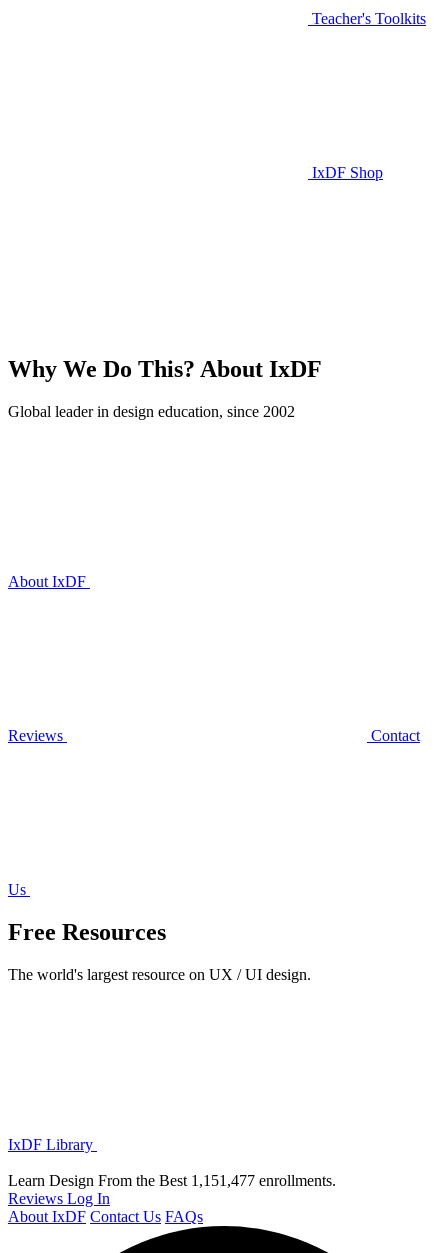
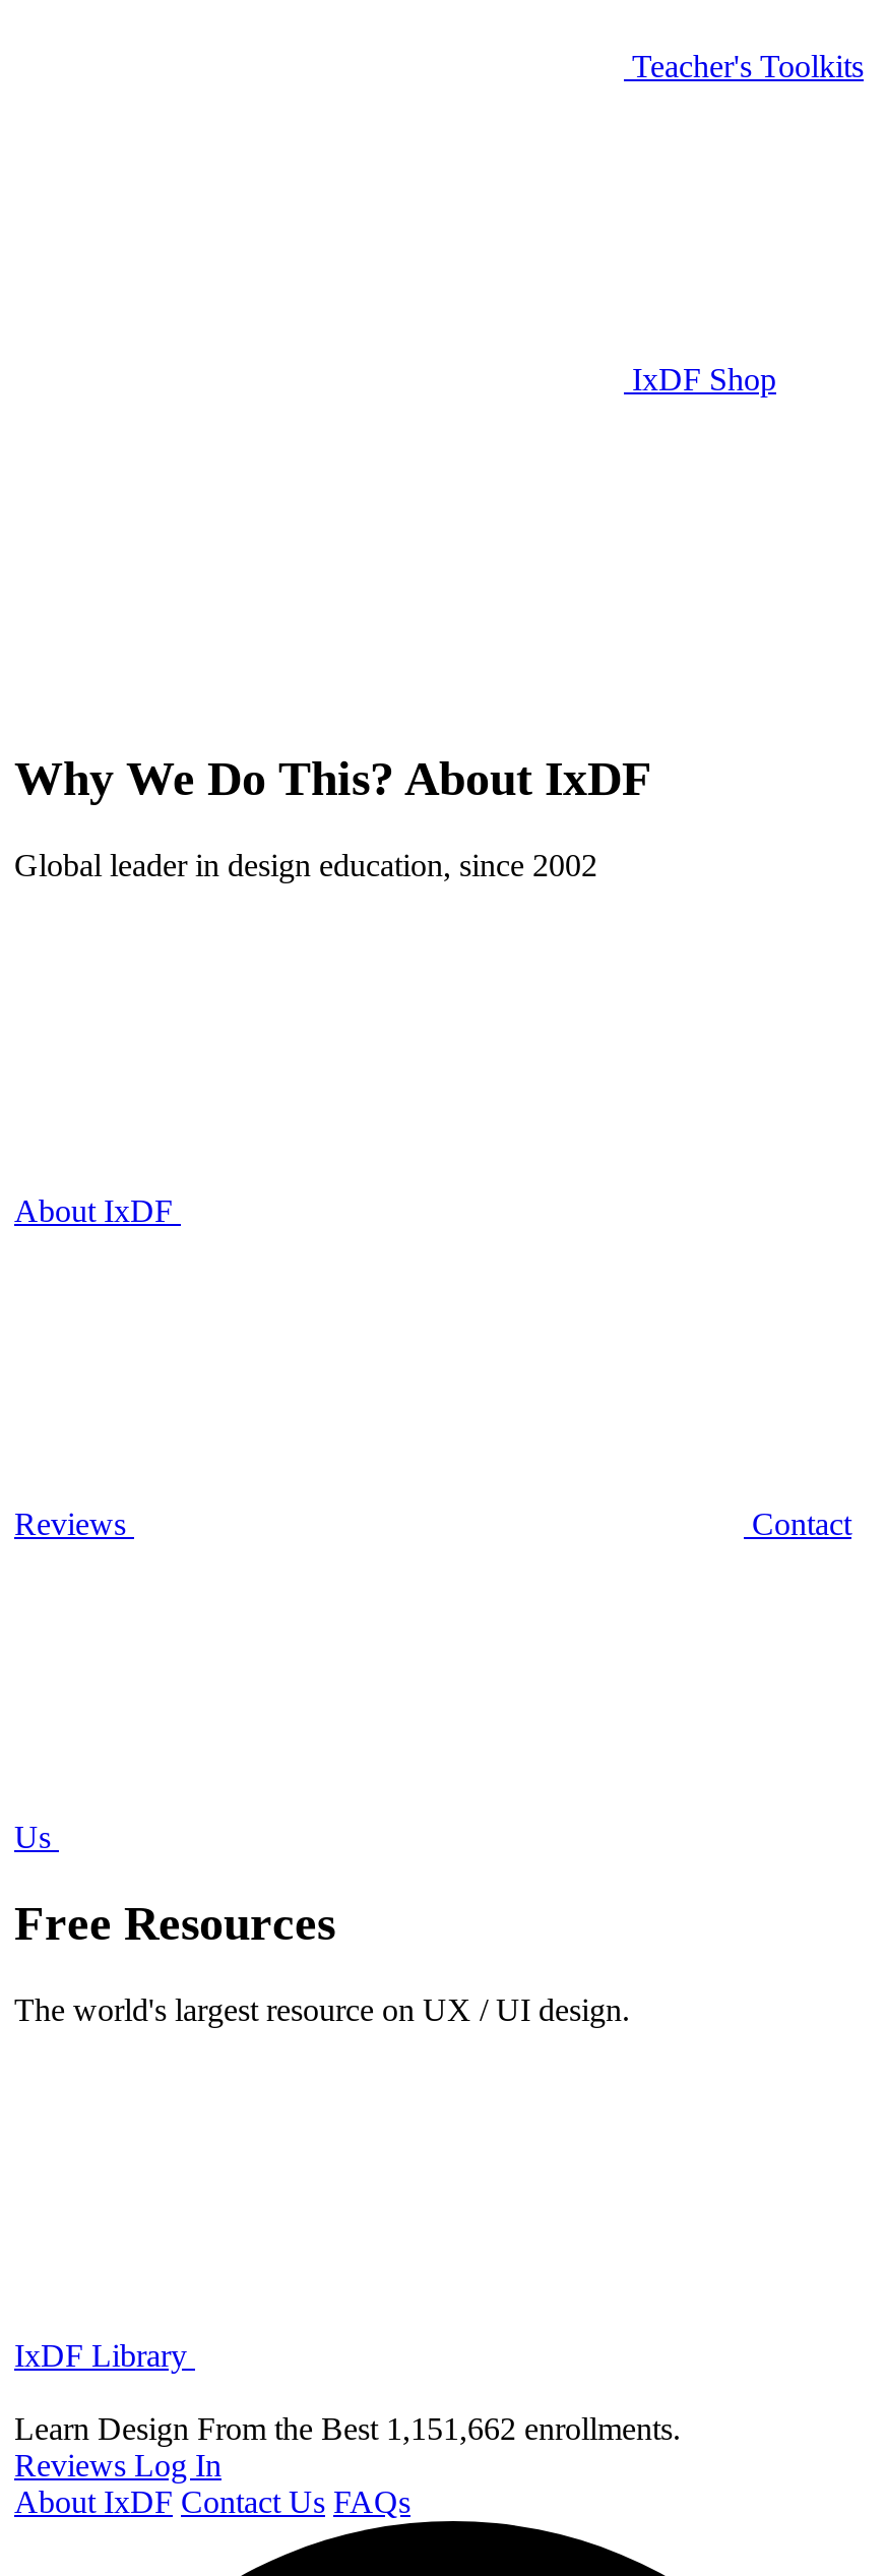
[8,1172,336,1189] Learn Design From the Best 1,151,477 enrollments. -> [14,2411,681,2445] Learn Design From the Best 1,151,662 enrollments.

